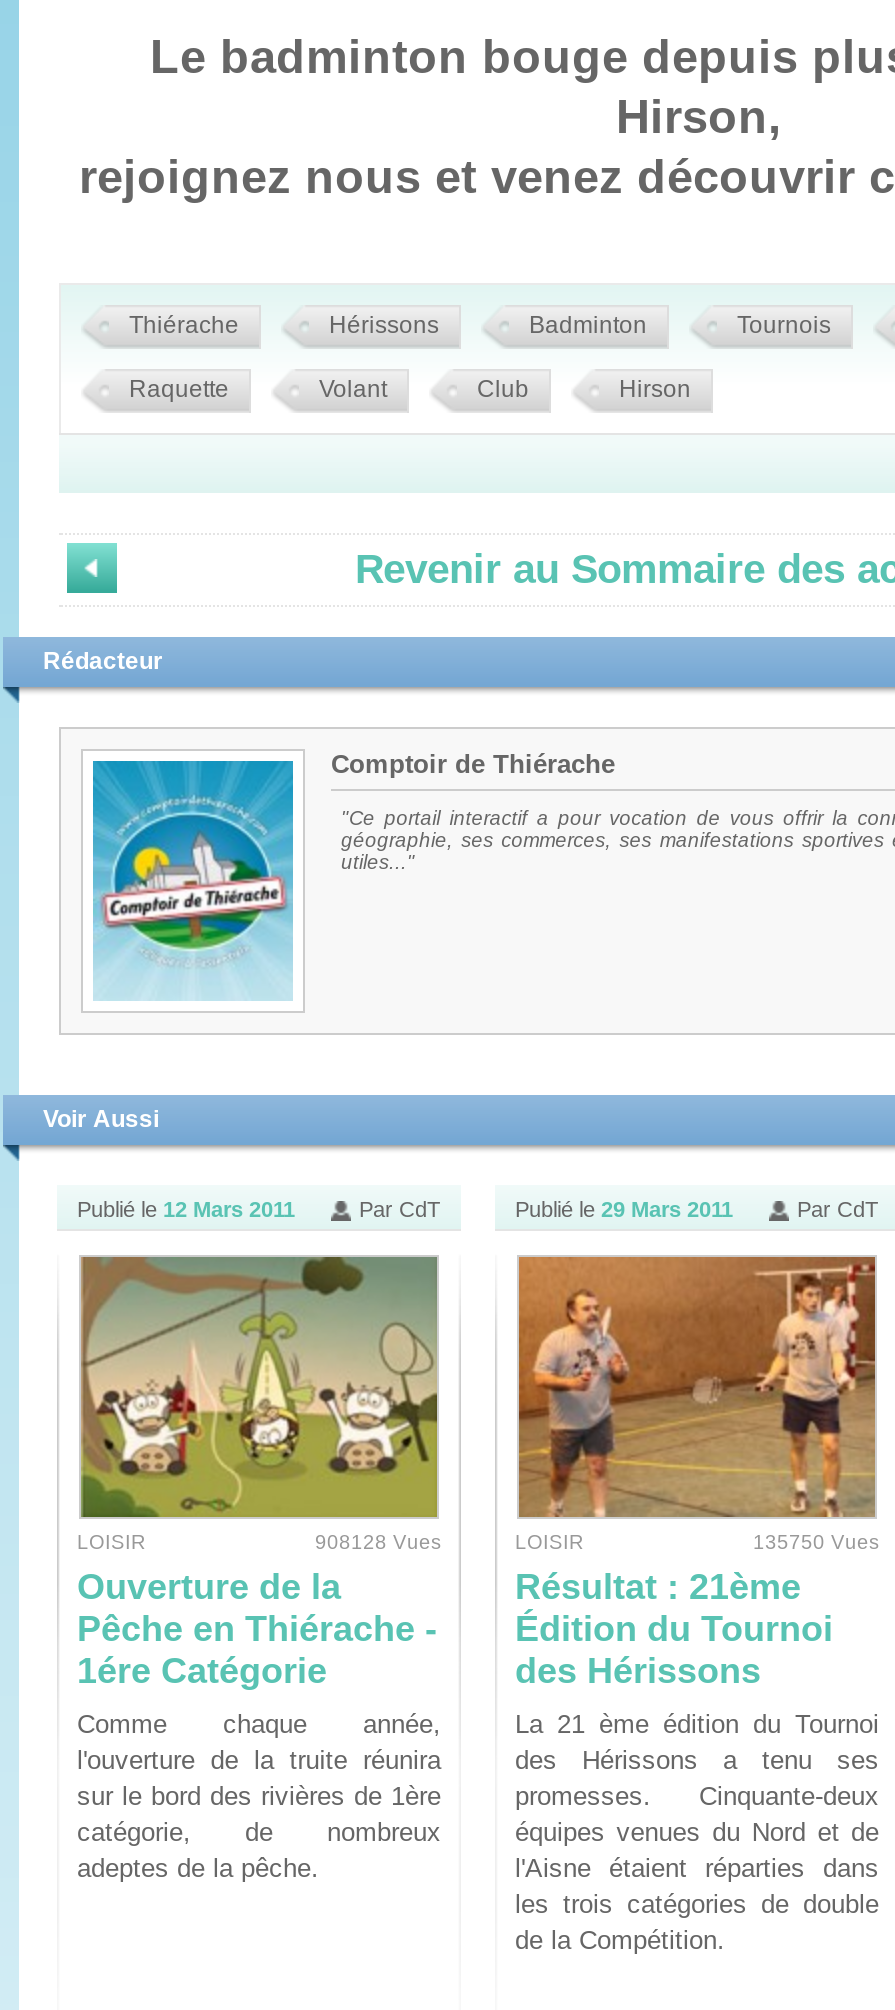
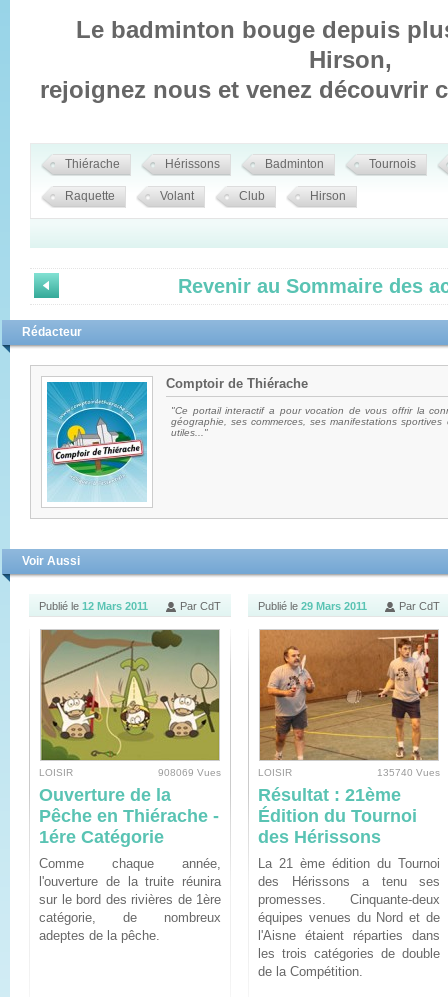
[315,1531,441,1553] 908128 Vues -> [158,767,221,778] 908069 Vues
[753,1531,879,1553] 135750 Vues -> [377,767,440,778] 135740 Vues

